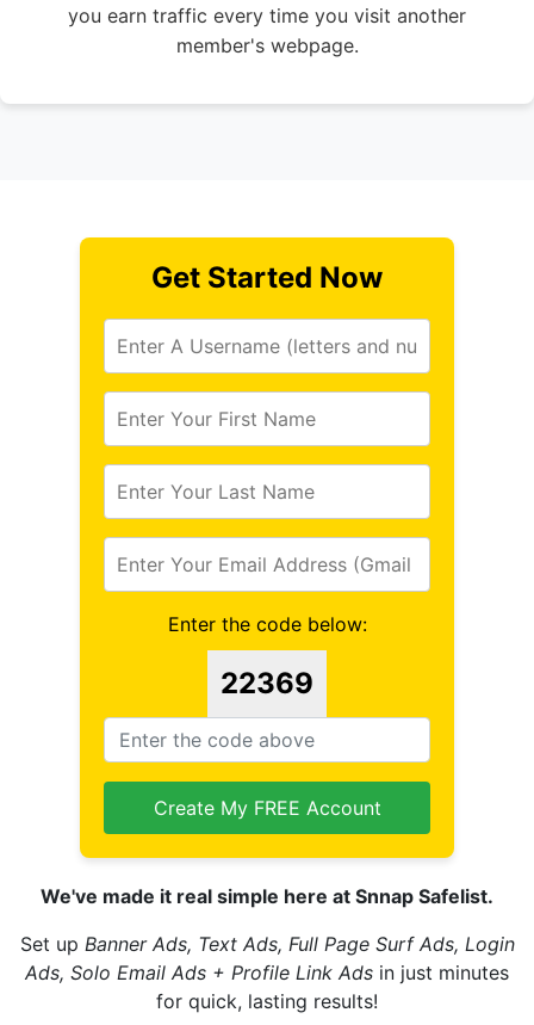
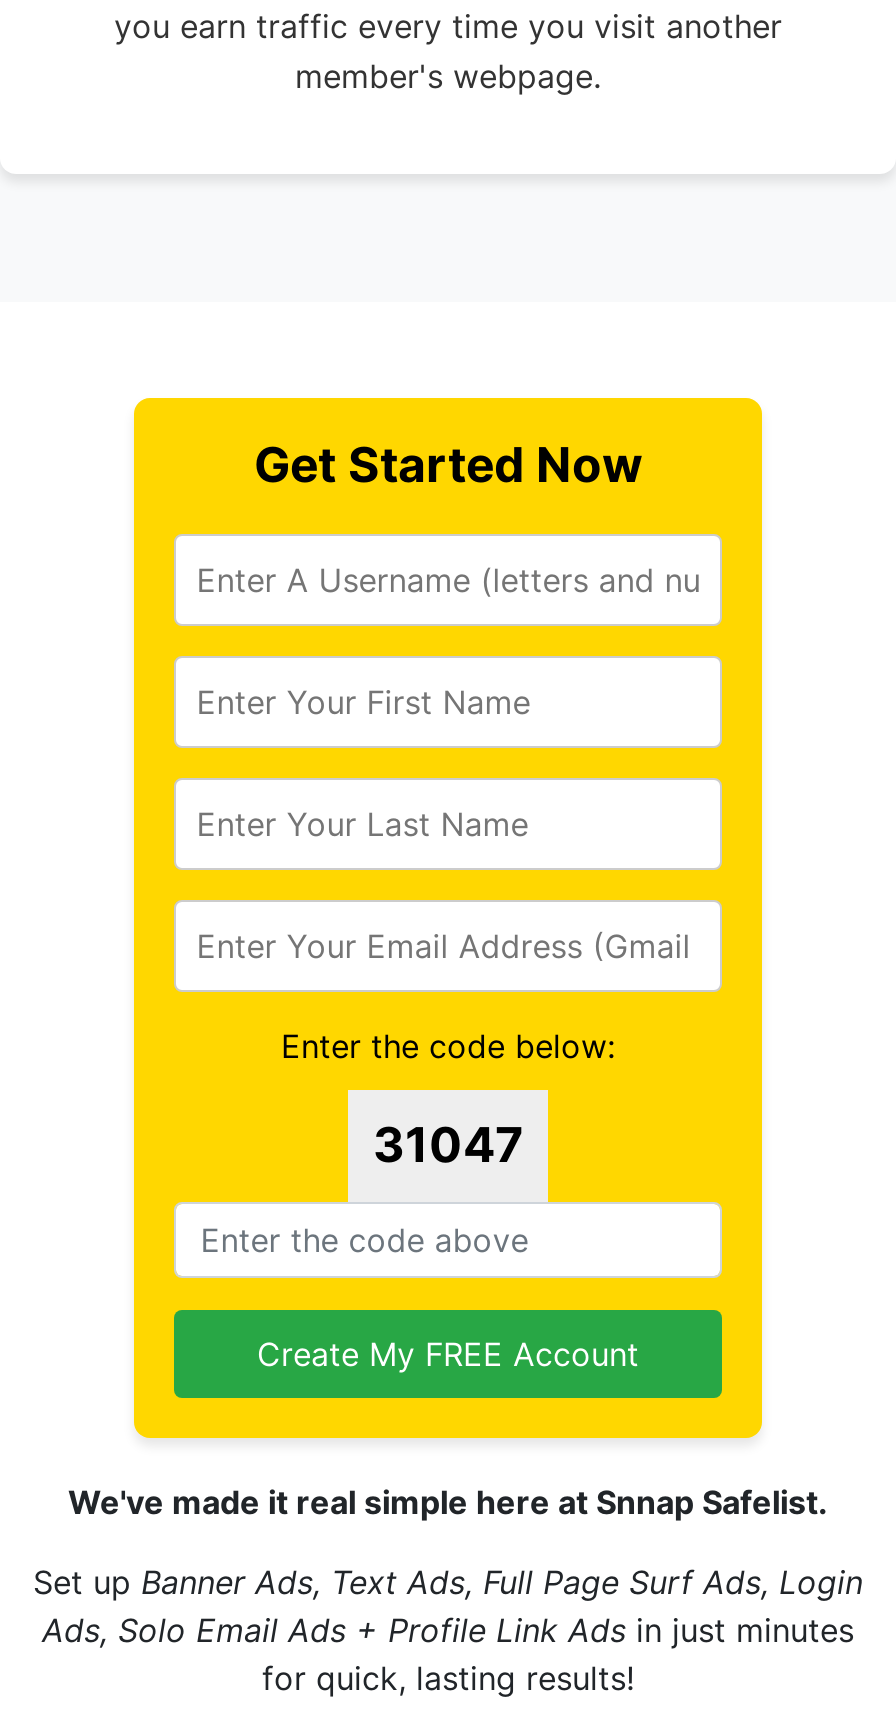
[221,666,313,700] 22369 -> [373,1116,523,1174] 31047

